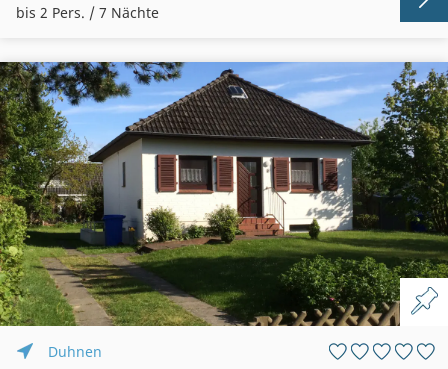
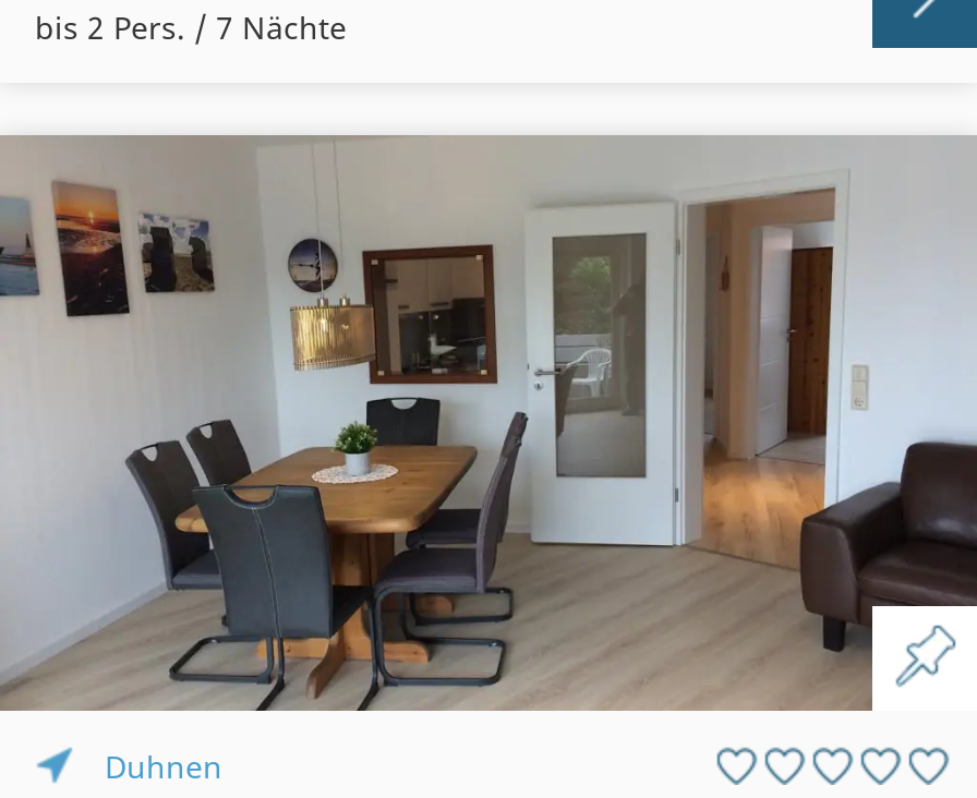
[3,61,445,327] [image] -> [7,133,970,711] [image]

